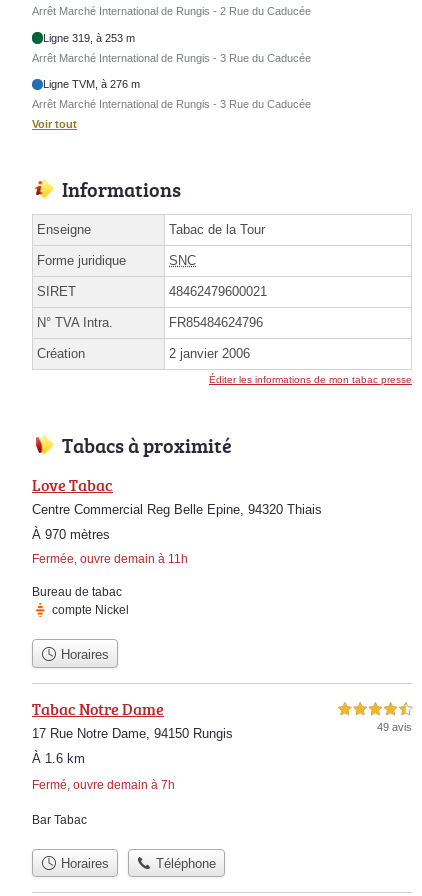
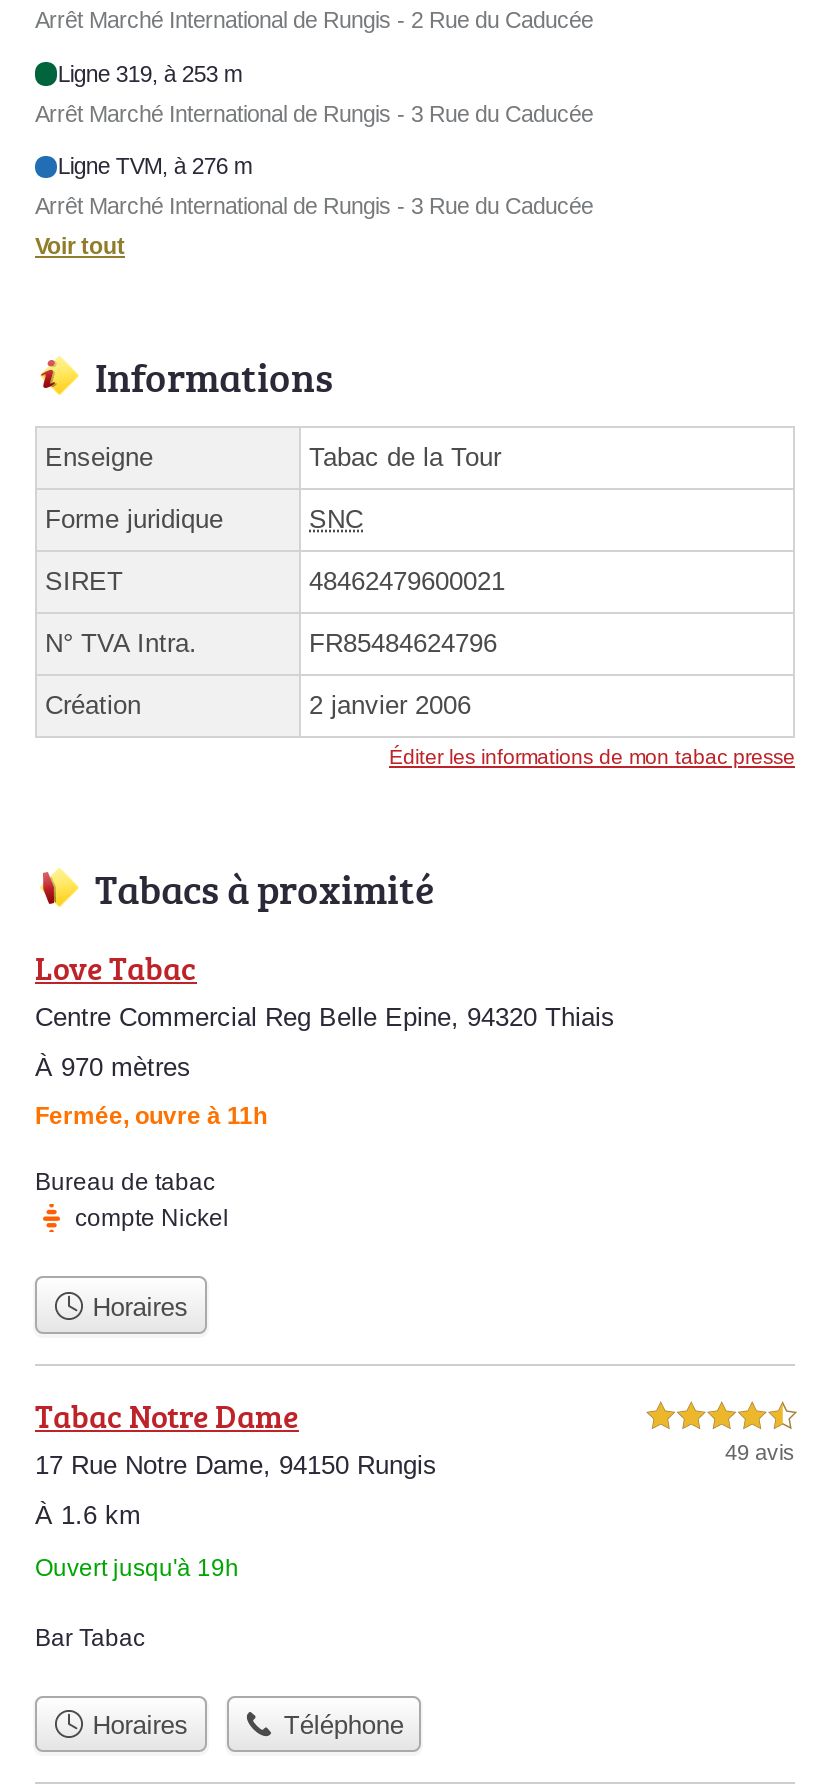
[32,552,188,566] Fermée, ouvre demain à 11h -> [35,1103,267,1131] Fermée, ouvre à 11h
[32,778,175,792] Fermé, ouvre demain à 7h -> [35,1554,239,1582] Ouvert jusqu'à 19h

